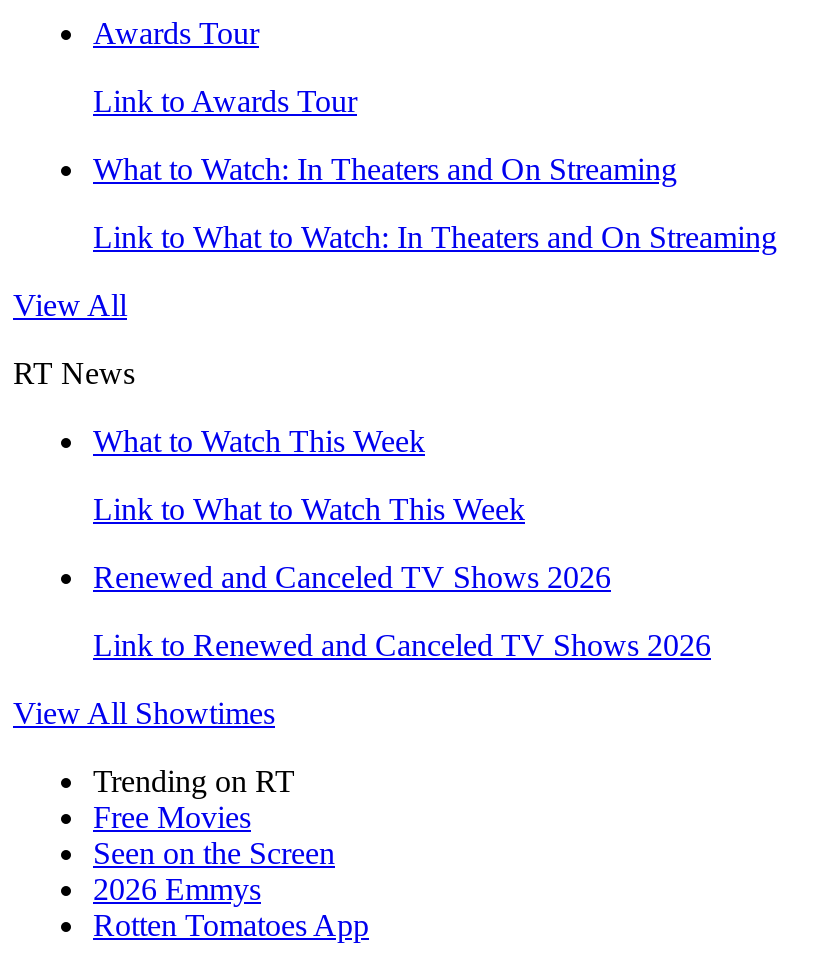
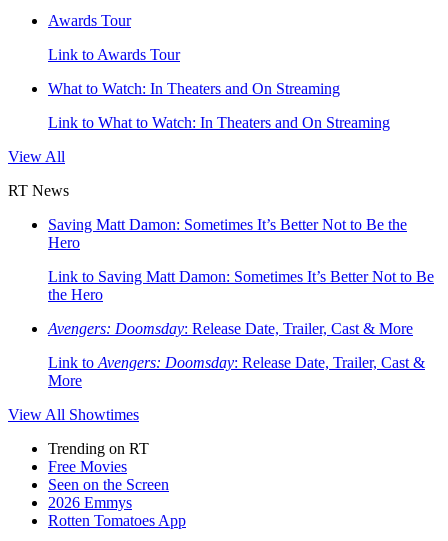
[93,424,425,458] What to Watch This Week -> [48,216,407,251] Saving Matt Damon: Sometimes It’s Better Not to Be the | Hero
[93,492,525,526] Link to What to Watch This Week -> [48,268,434,303] Link to Saving Matt Damon: Sometimes It’s Better Not to Be | the Hero
[93,560,611,594] Renewed and Canceled TV Shows 2026 -> [48,320,413,337] Avengers: Doomsday: Release Date, Trailer, Cast & More
[93,628,711,662] Link to Renewed and Canceled TV Shows 2026 -> [48,354,425,389] Link to Avengers: Doomsday: Release Date, Trailer, Cast & | More

